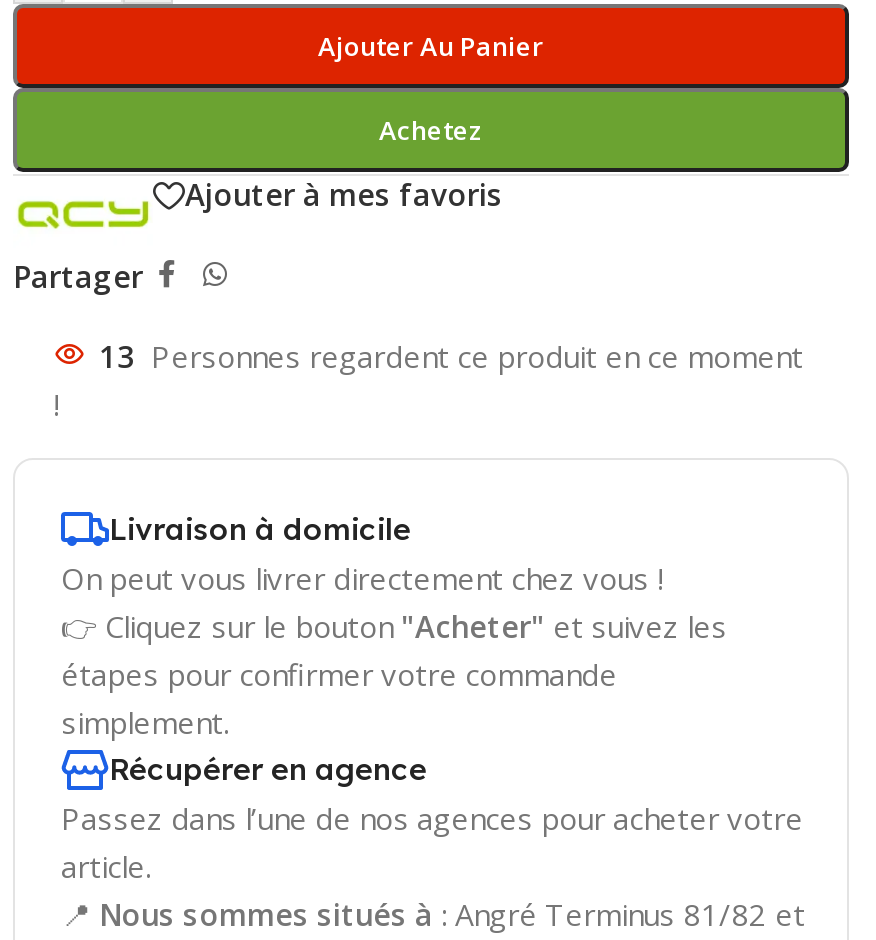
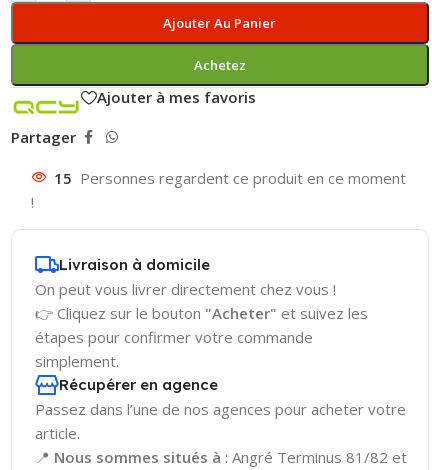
[99,336,803,376] 13 Personnes regardent ce produit en ce moment -> [54,168,406,188] 15 Personnes regardent ce produit en ce moment

